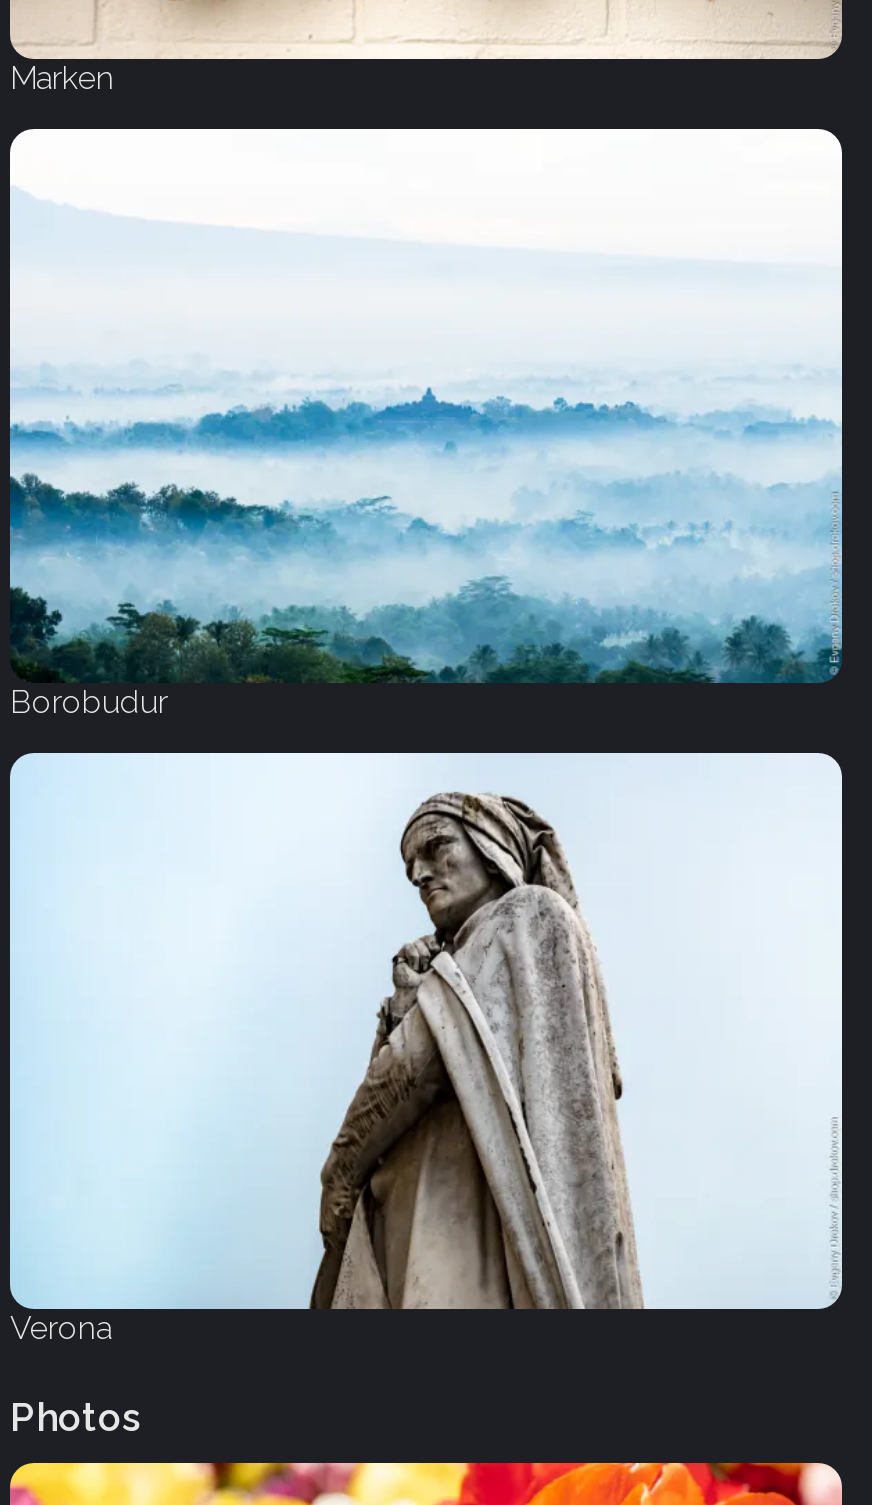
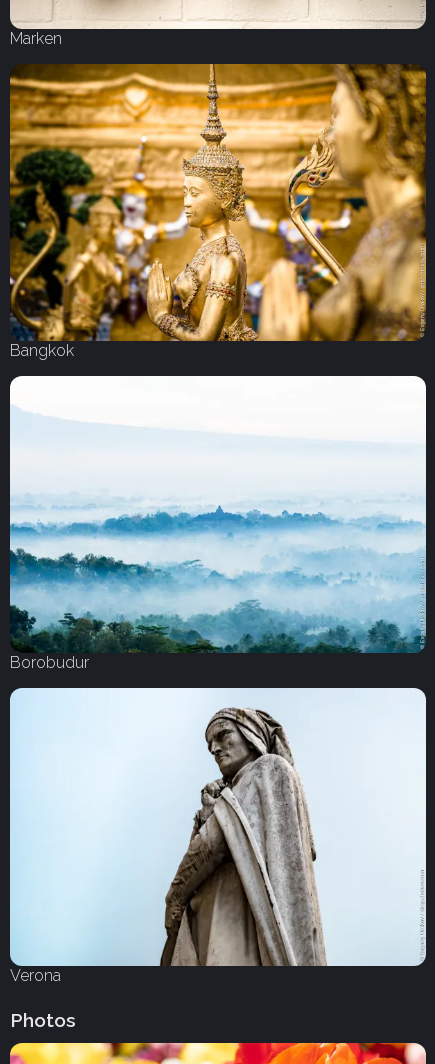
none -> [9,63,426,360] [image] | Bangkok

